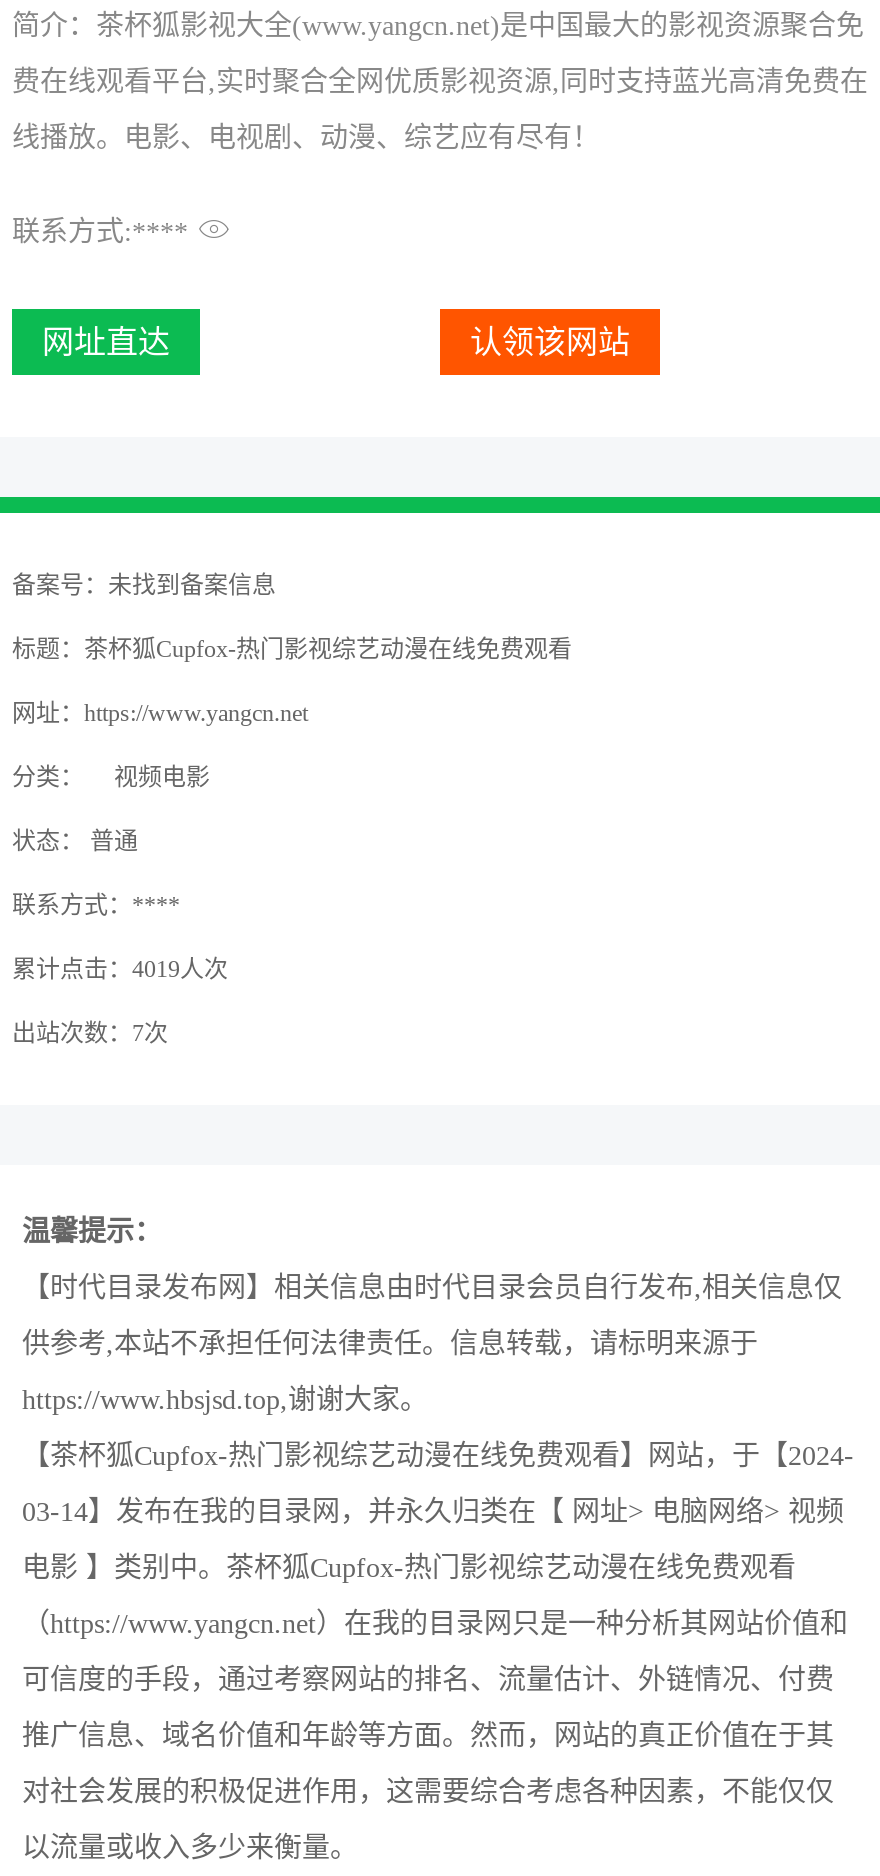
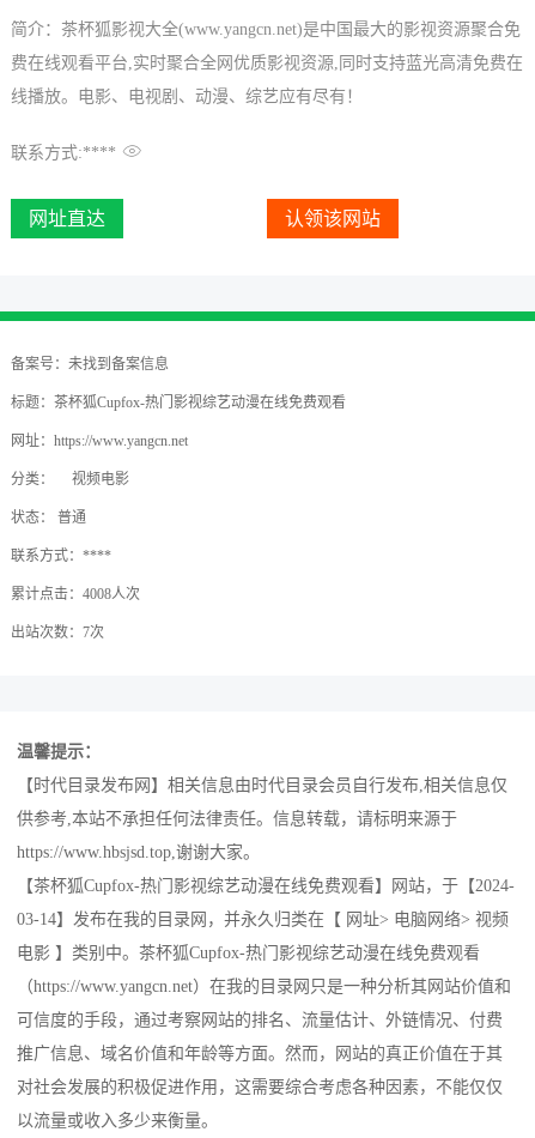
[12,955,228,983] 累计点击：4019人次 -> [11,586,140,603] 累计点击：4008人次

